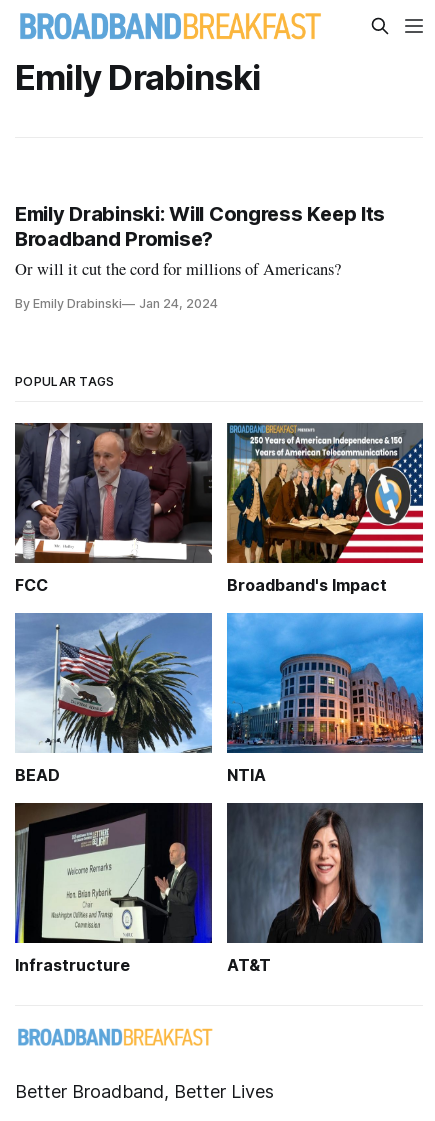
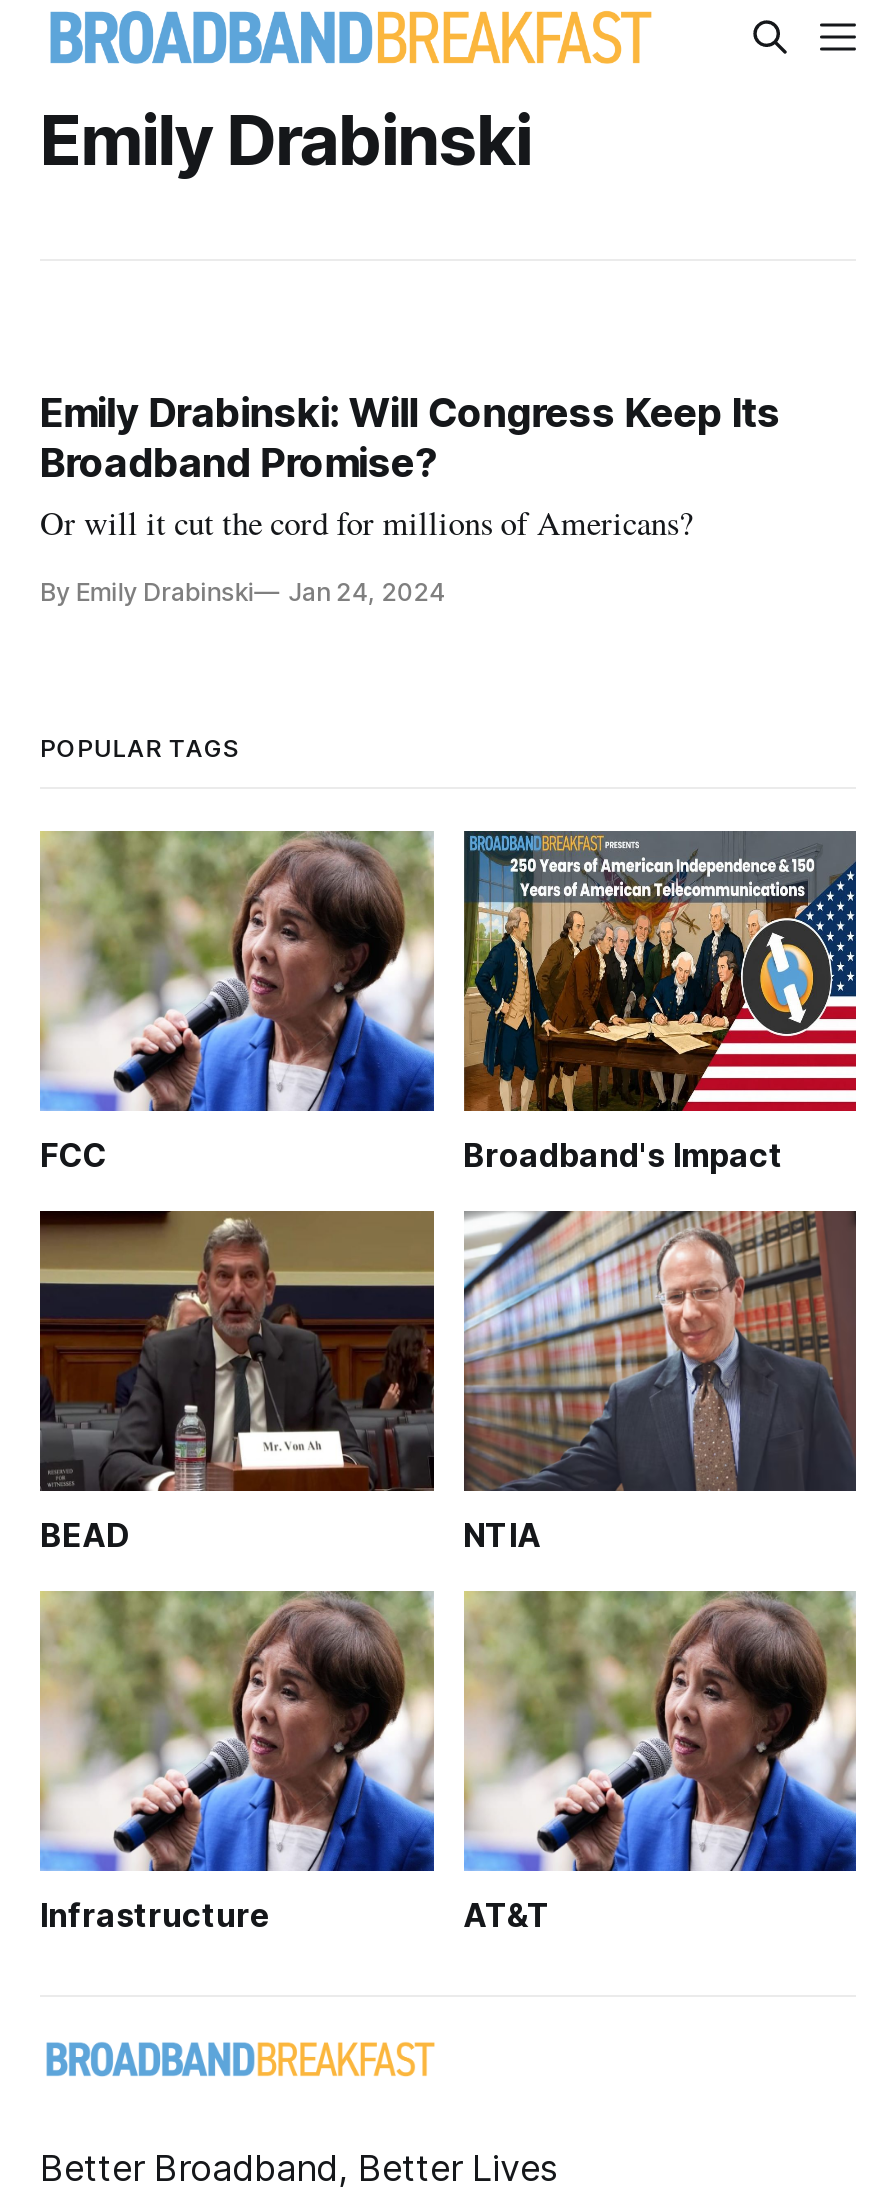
[14,422,213,564] [image] -> [38,829,436,1113] [image]
[14,612,213,754] [image] -> [38,1209,436,1493] [image]
[226,612,424,753] [image] -> [462,1209,858,1491] [image]
[14,802,213,944] [image] -> [38,1589,436,1873] [image]
[226,802,424,944] [image] -> [462,1589,858,1873] [image]

